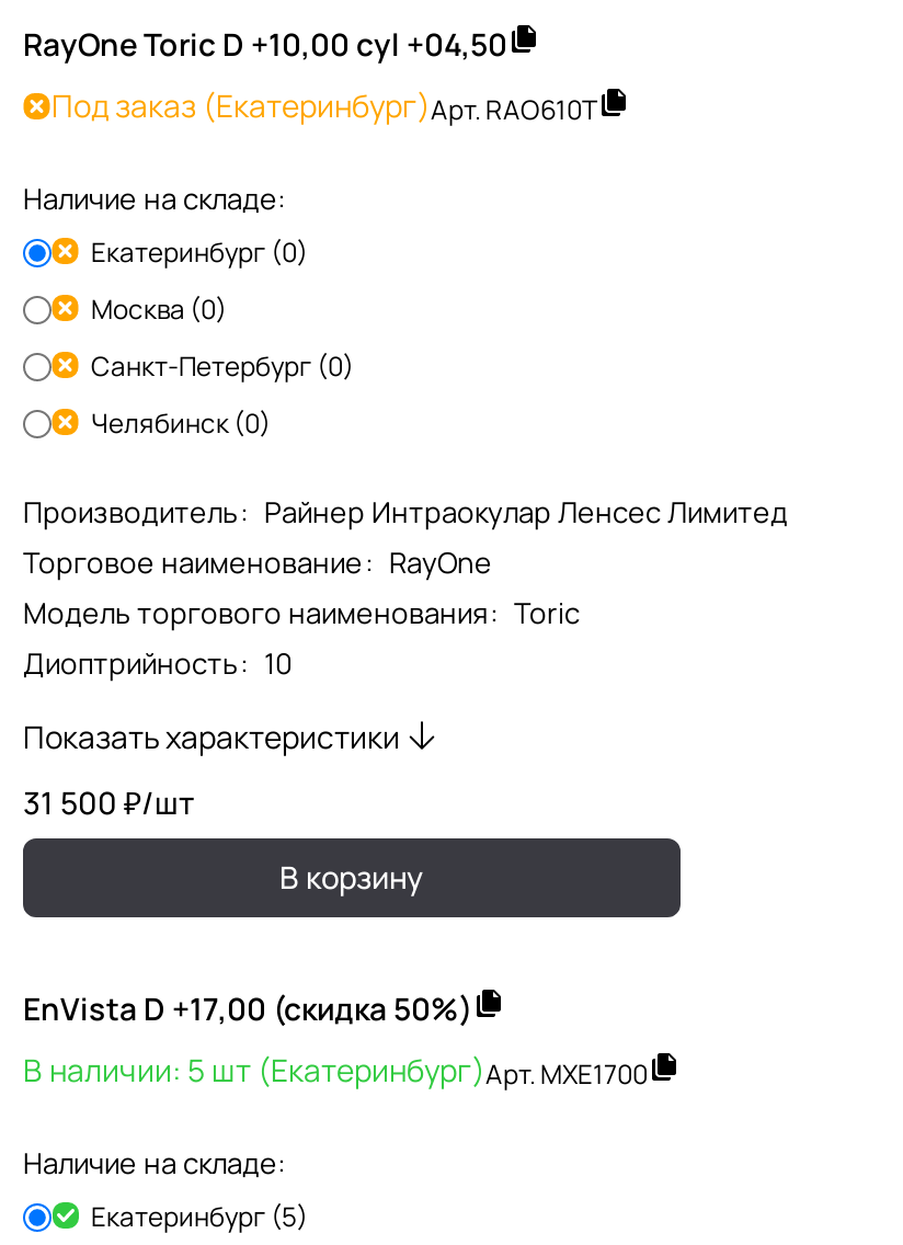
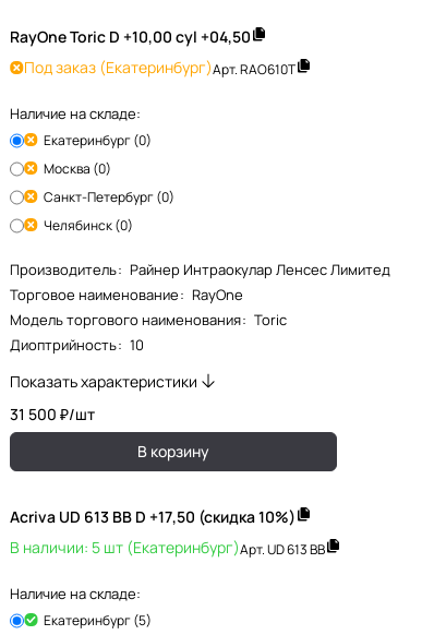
[23,987,472,1029] EnVista D +17,00 (скидка 50%) -> [10,506,296,527] Acriva UD 613 BB D +17,50 (скидка 10%)
[23,1049,648,1092] В наличии: 5 шт (Екатеринбург)Арт. MXE1700 -> [10,537,325,558] В наличии: 5 шт (Екатеринбург)Арт. UD 613 BB

